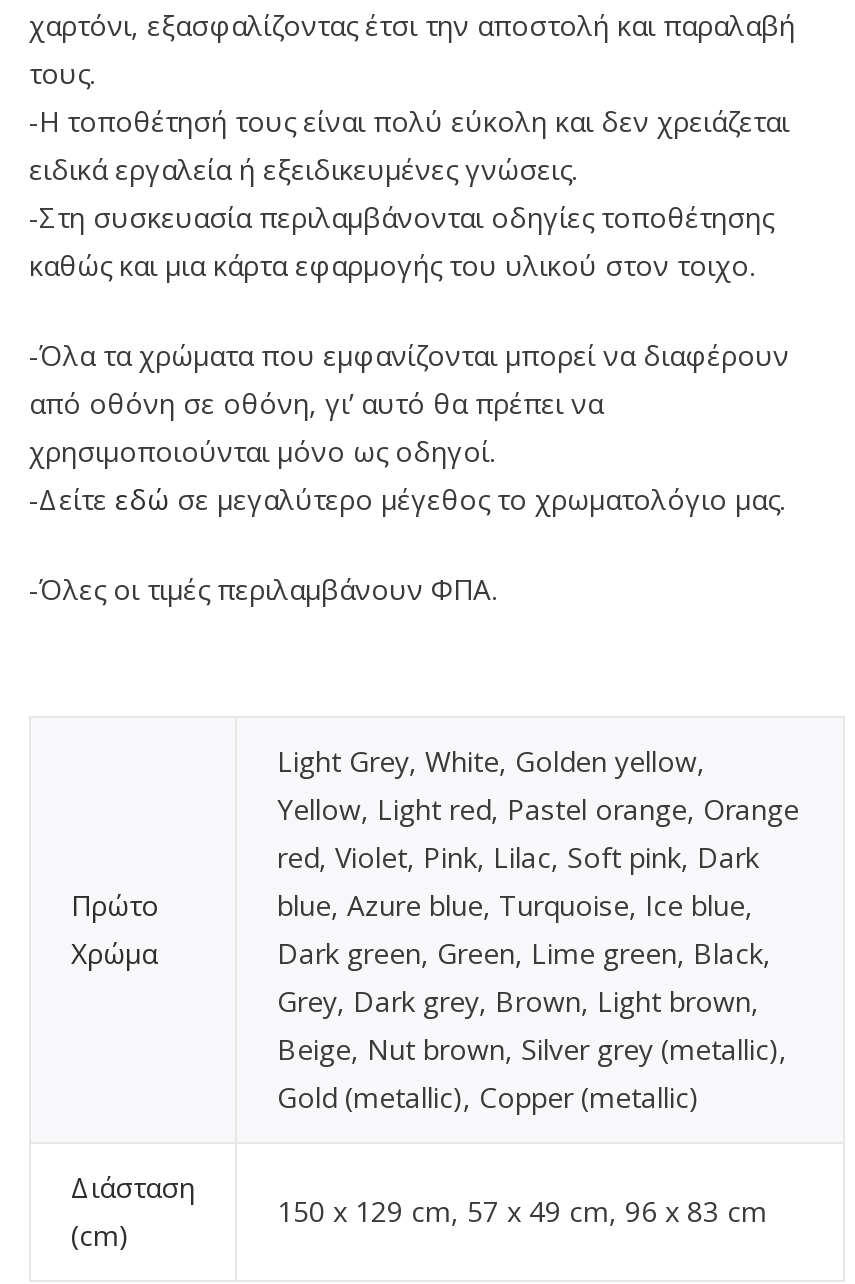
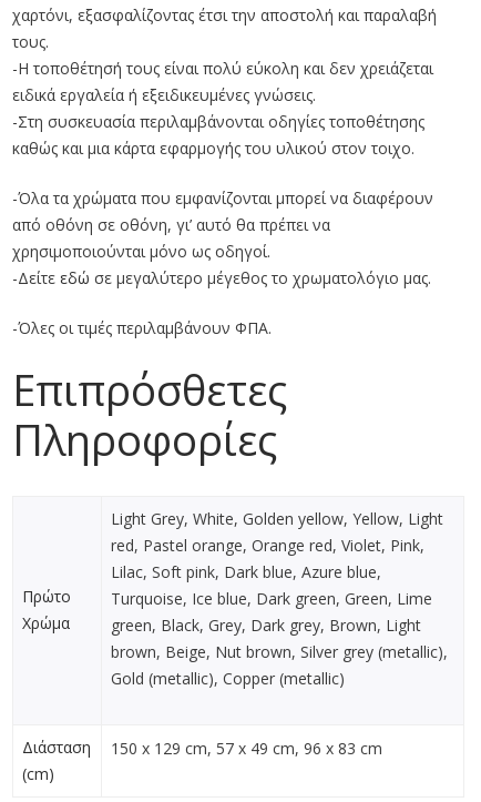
none -> [12,360,287,468] Επιπρόσθετες | Πληροφορίες

